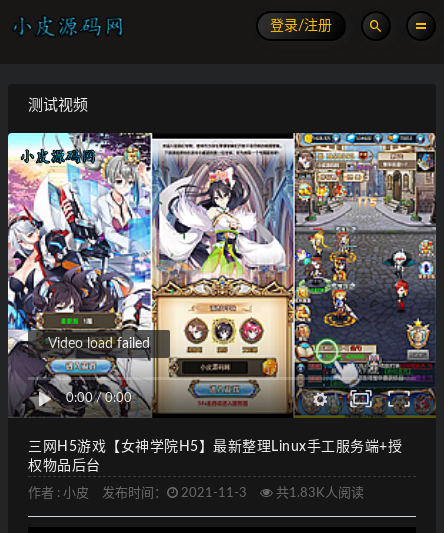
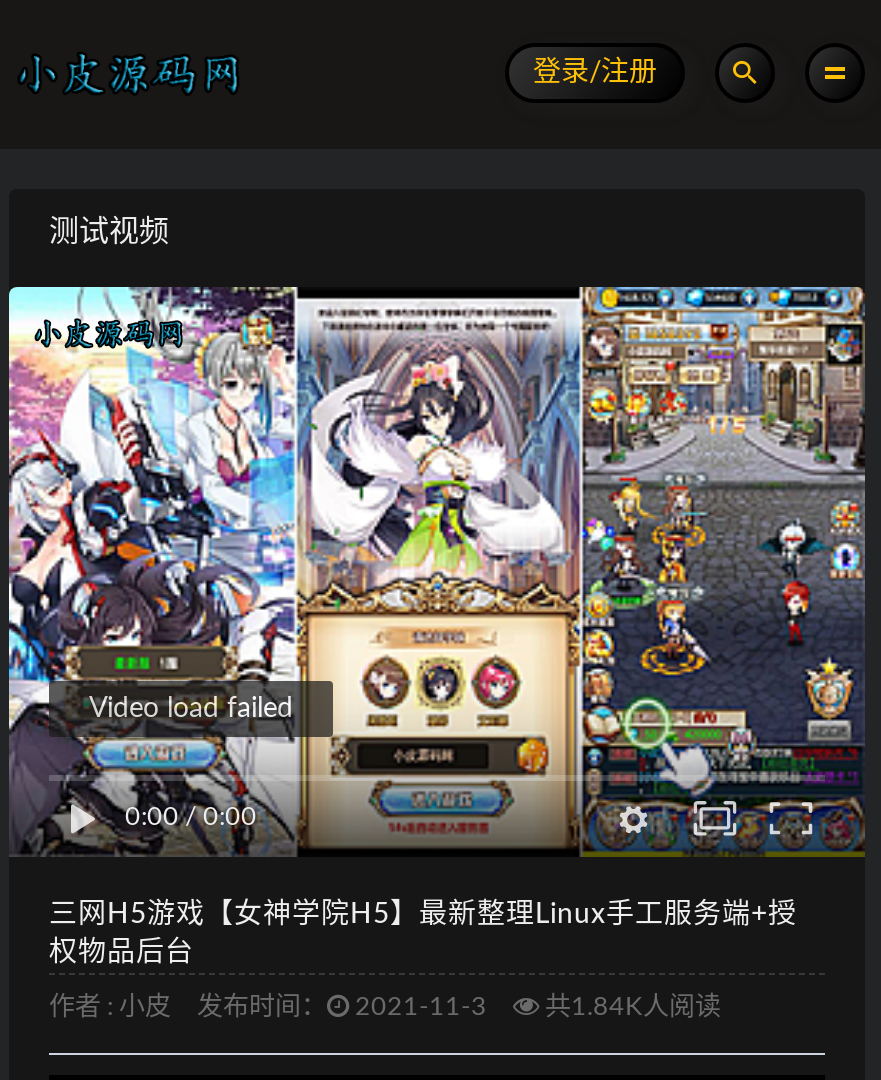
[273,487,364,500] 共1.83K人阅读 -> [539,996,721,1022] 共1.84K人阅读

